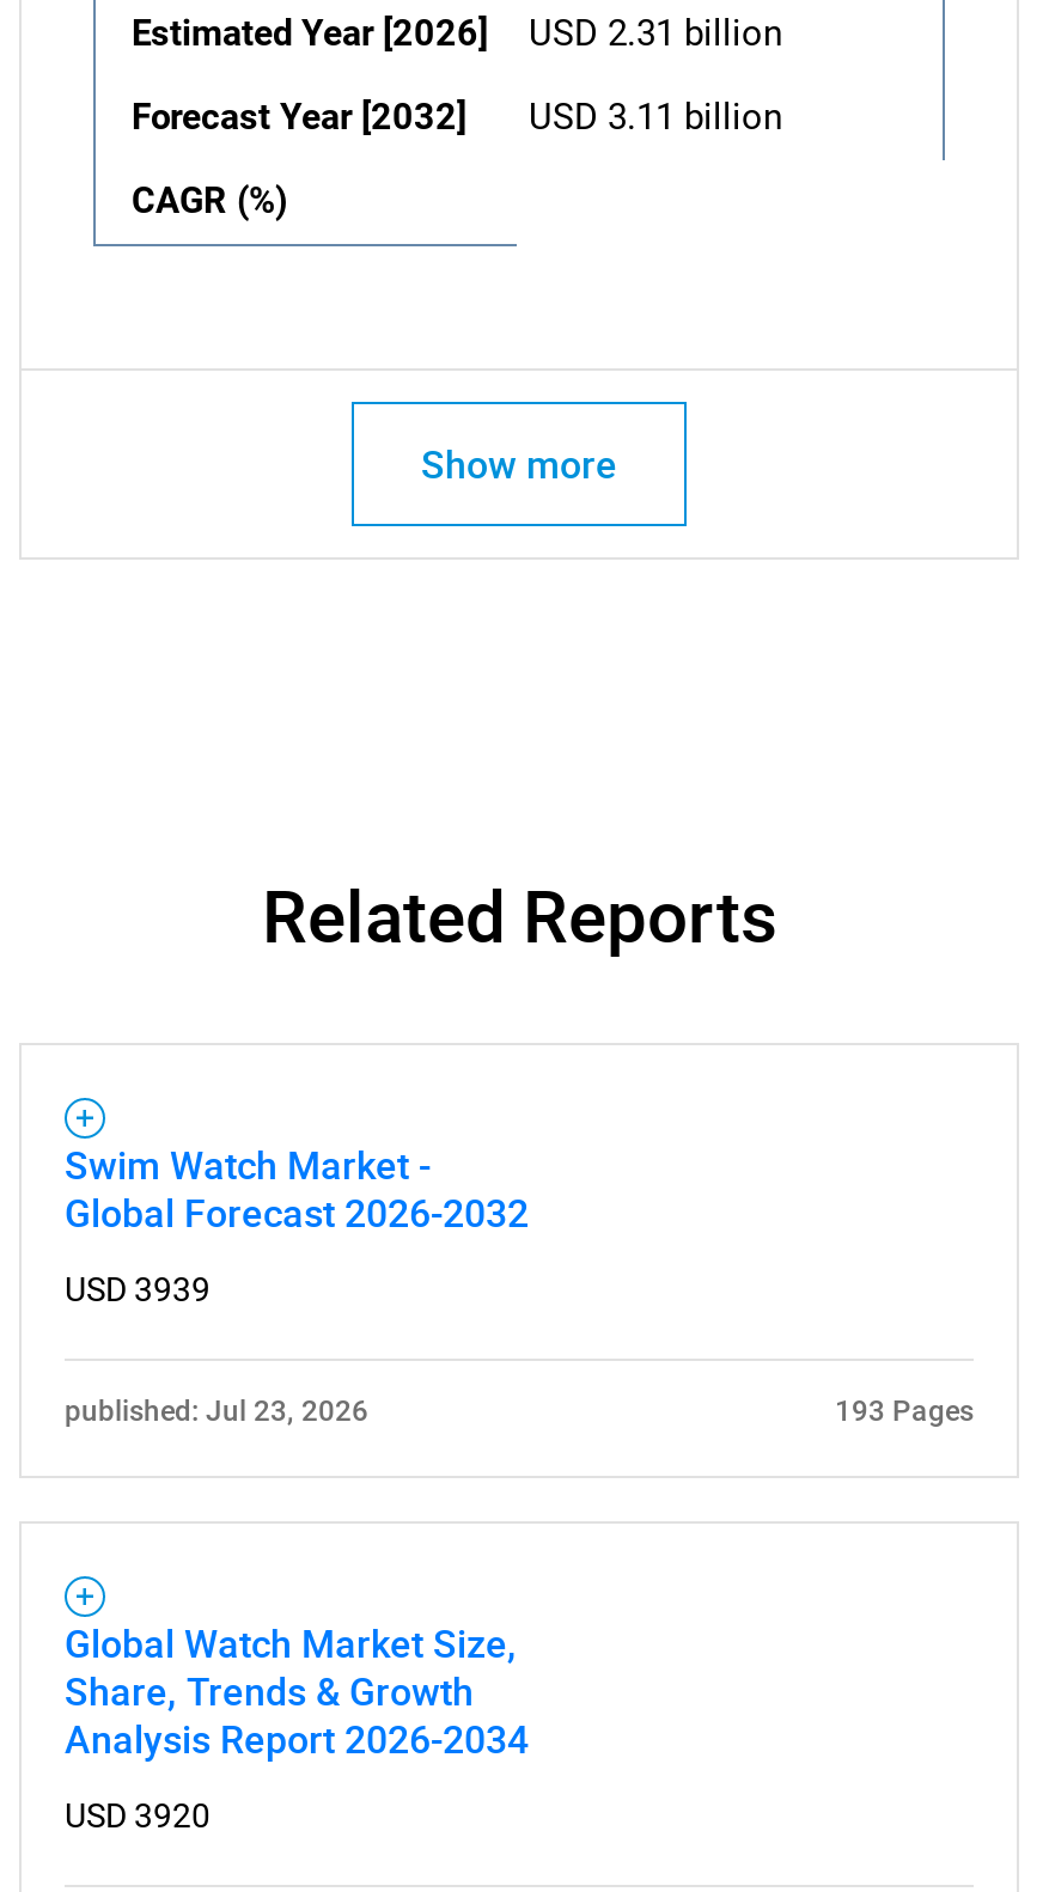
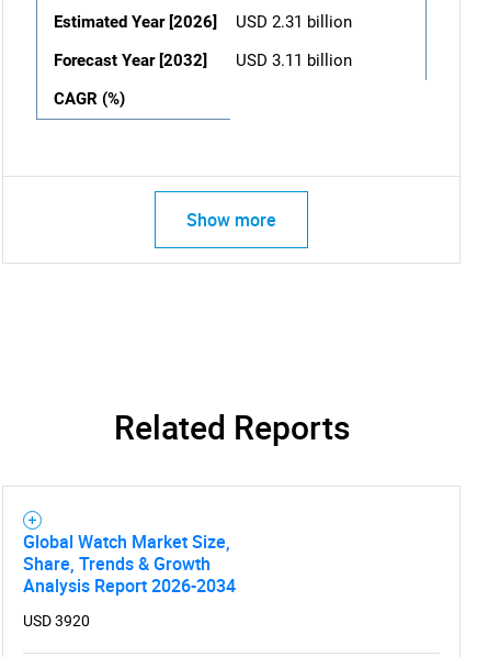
[65,1139,974,1428] Swim Watch Market - | Global Forecast 2026-2032 | USD 3939 | published: Jul 23, 2026 | 193 Pages -> none

